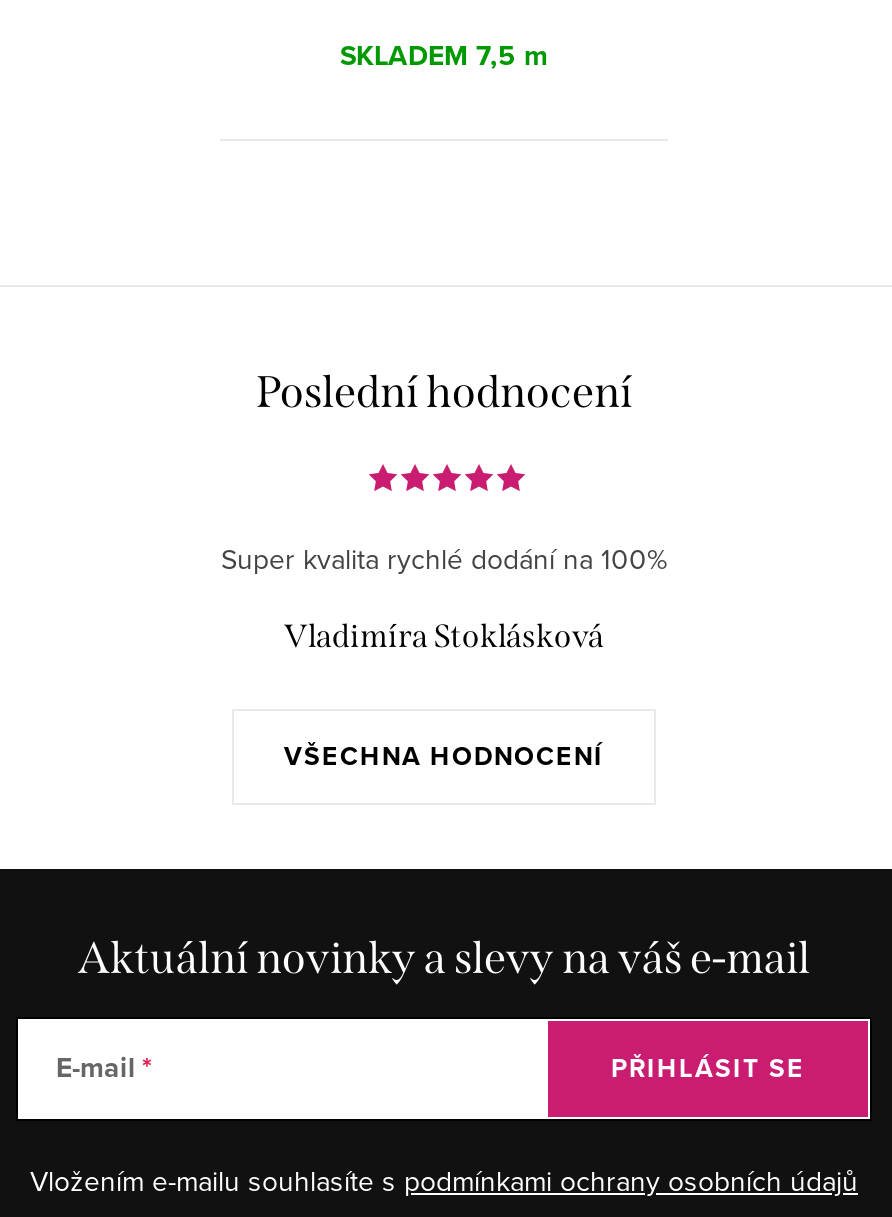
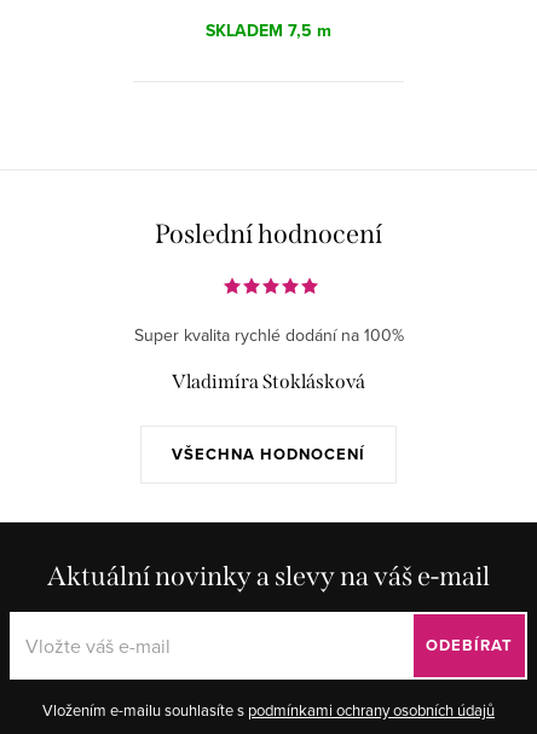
[56,1046,136,1088] E-mail -> none
[611,1048,805,1086] PŘIHLÁSIT SE -> [426,633,513,656] ODEBÍRAT

